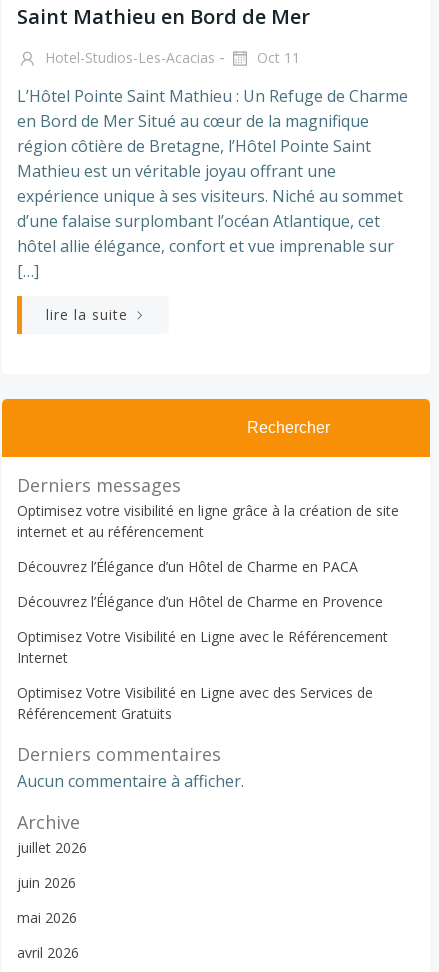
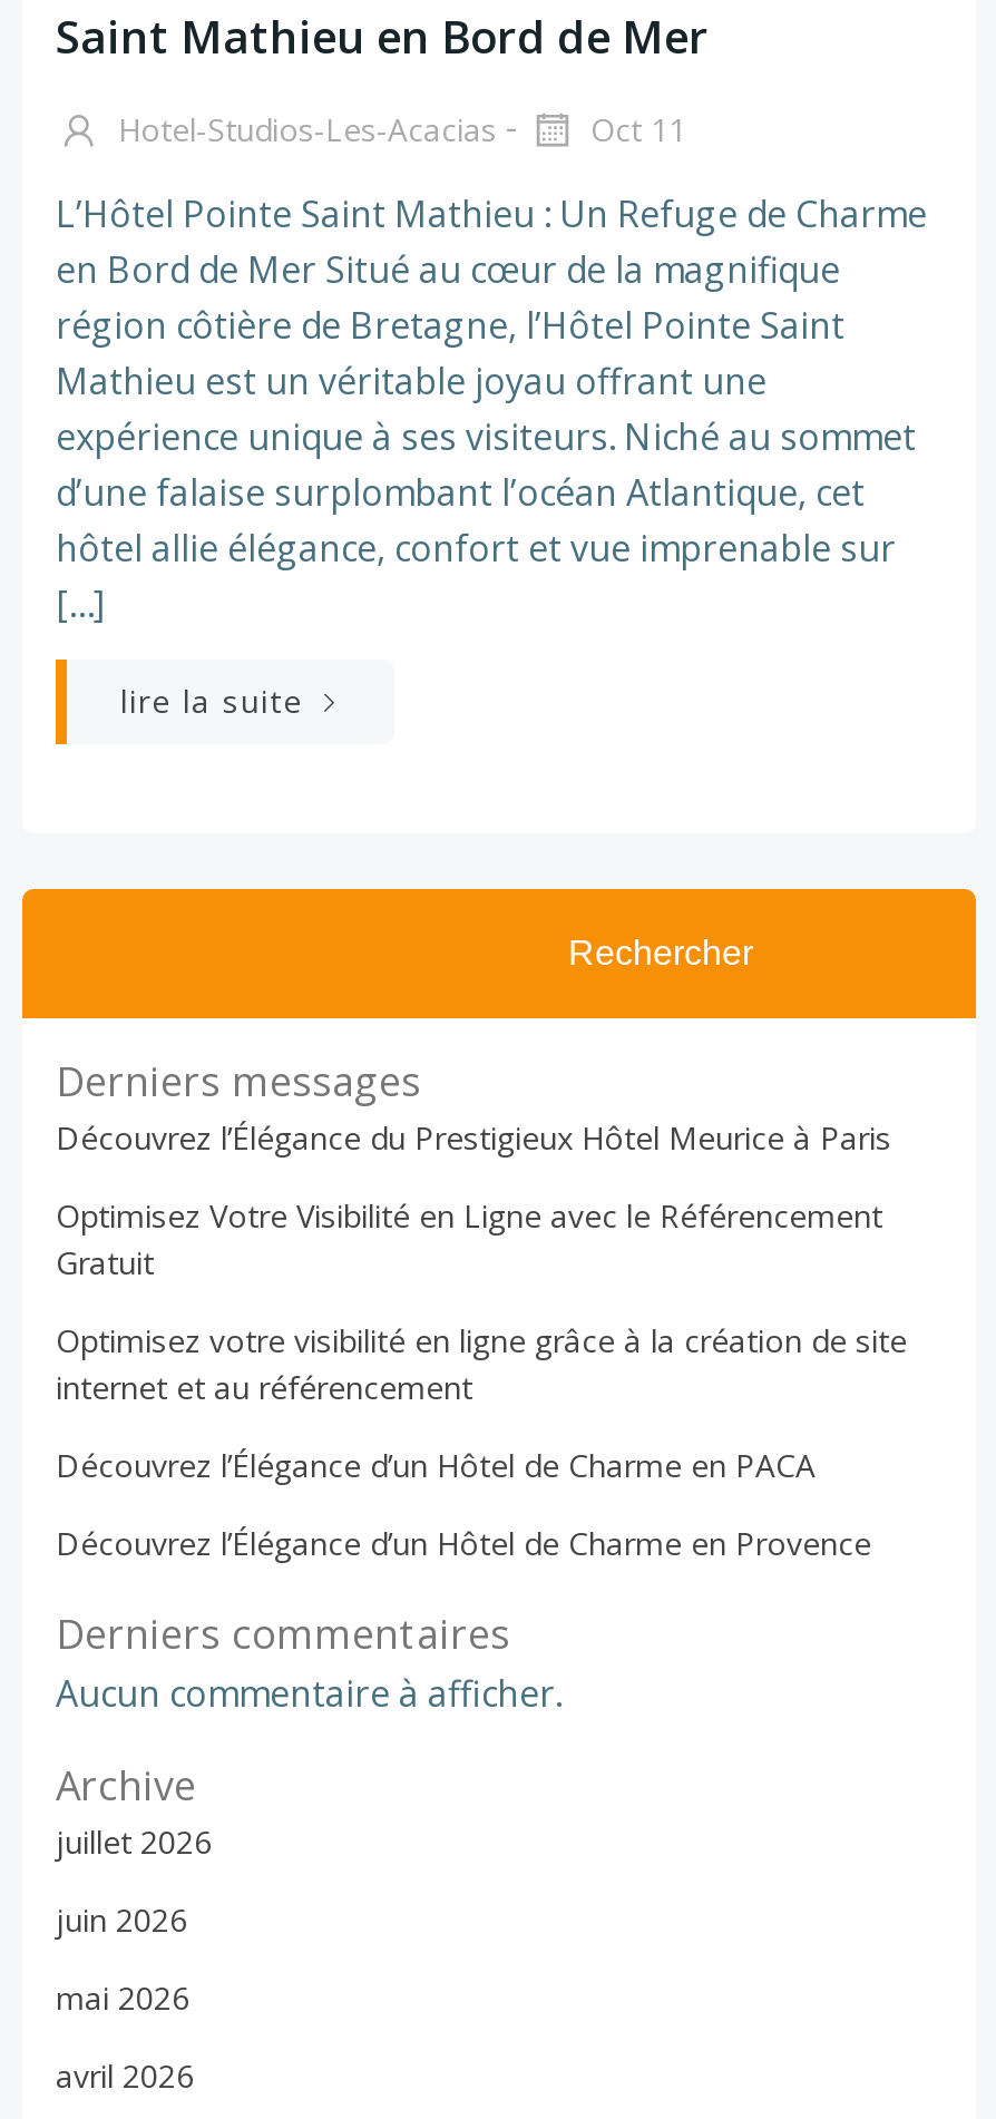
none -> [56,1116,891,1283] Découvrez l’Élégance du Prestigieux Hôtel Meurice à Paris | Gratuit
moved [17,501,399,611] -> [56,1319,907,1564]: Optimisez votre visibilité en ligne grâce à la création de site | internet et au référencement | Découvrez l’Élégance d’un Hôtel de Charme en PACA | Découvrez l’Élégance d’un Hôtel de Charme en Provence
moved [17,627,388,646] -> [56,1194,882,1236]: Optimisez Votre Visibilité en Ligne avec le Référencement
[17,648,373,723] Internet | Optimisez Votre Visibilité en Ligne avec des Services de | Référencement Gratuits -> none

